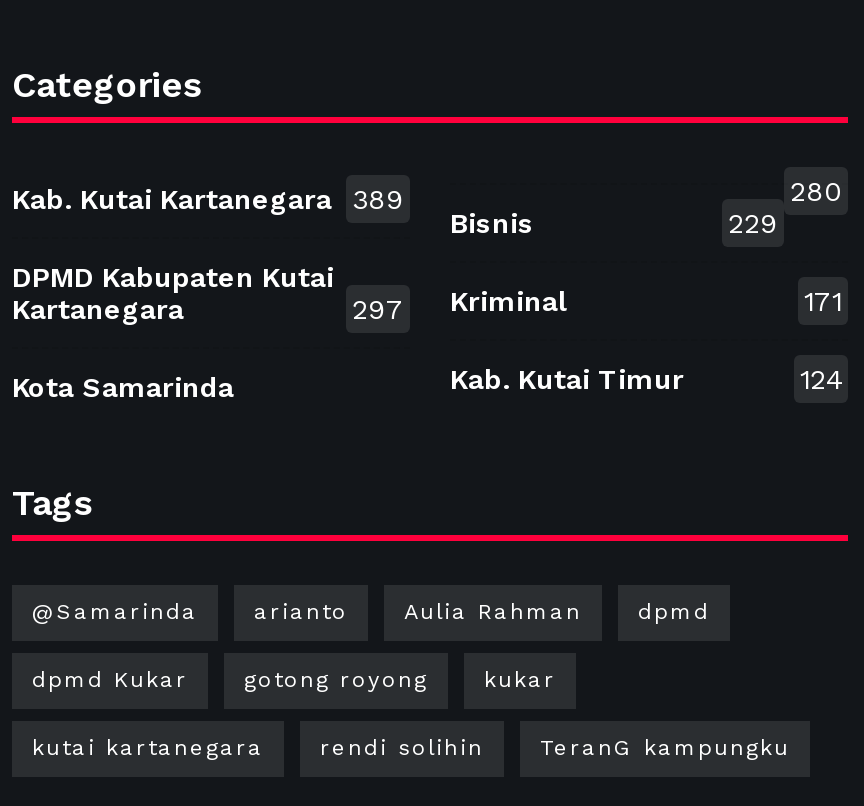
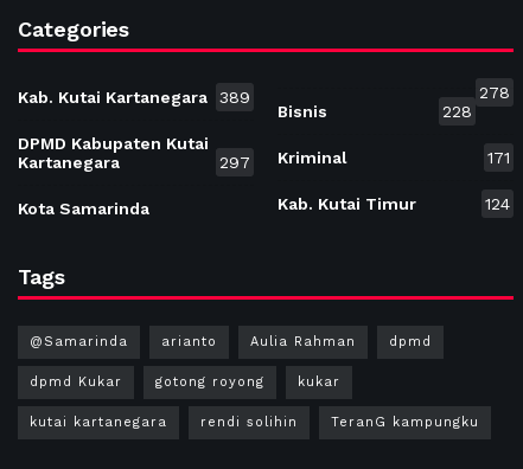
[790,176,842,208] 280 -> [479,83,510,102] 278
[728,207,778,239] 229 -> [442,102,472,121] 228

